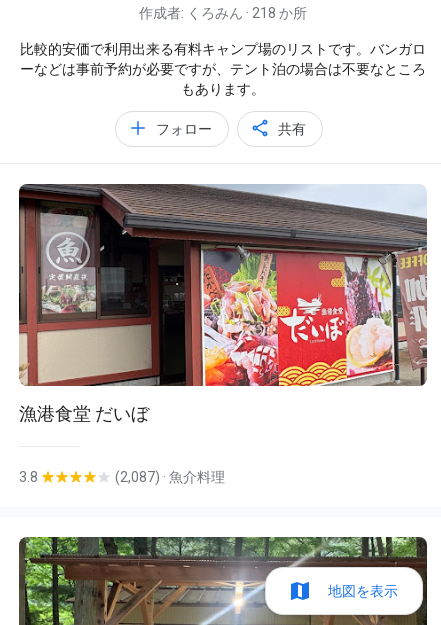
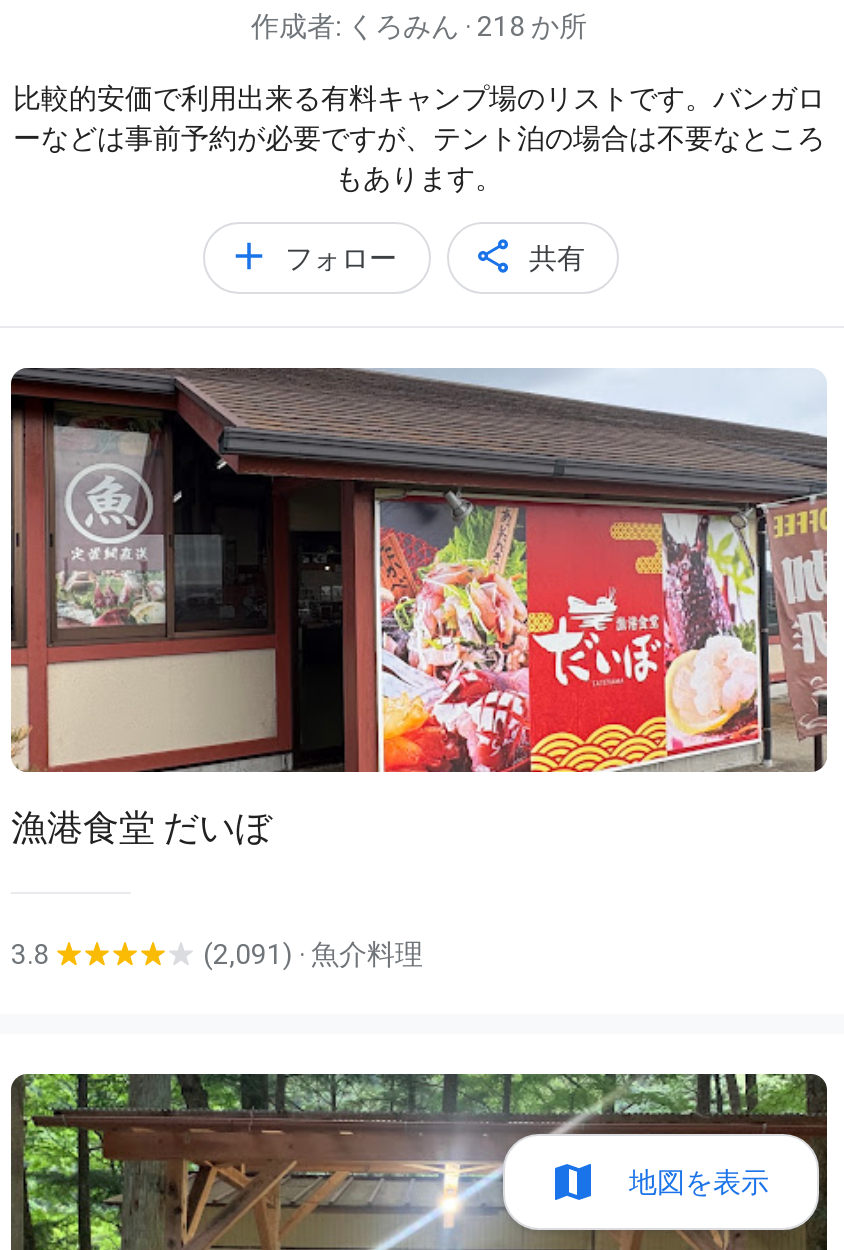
[115,469,225,485] (2,087) · 魚介料理 -> [203,938,423,970] (2,091) · 魚介料理

